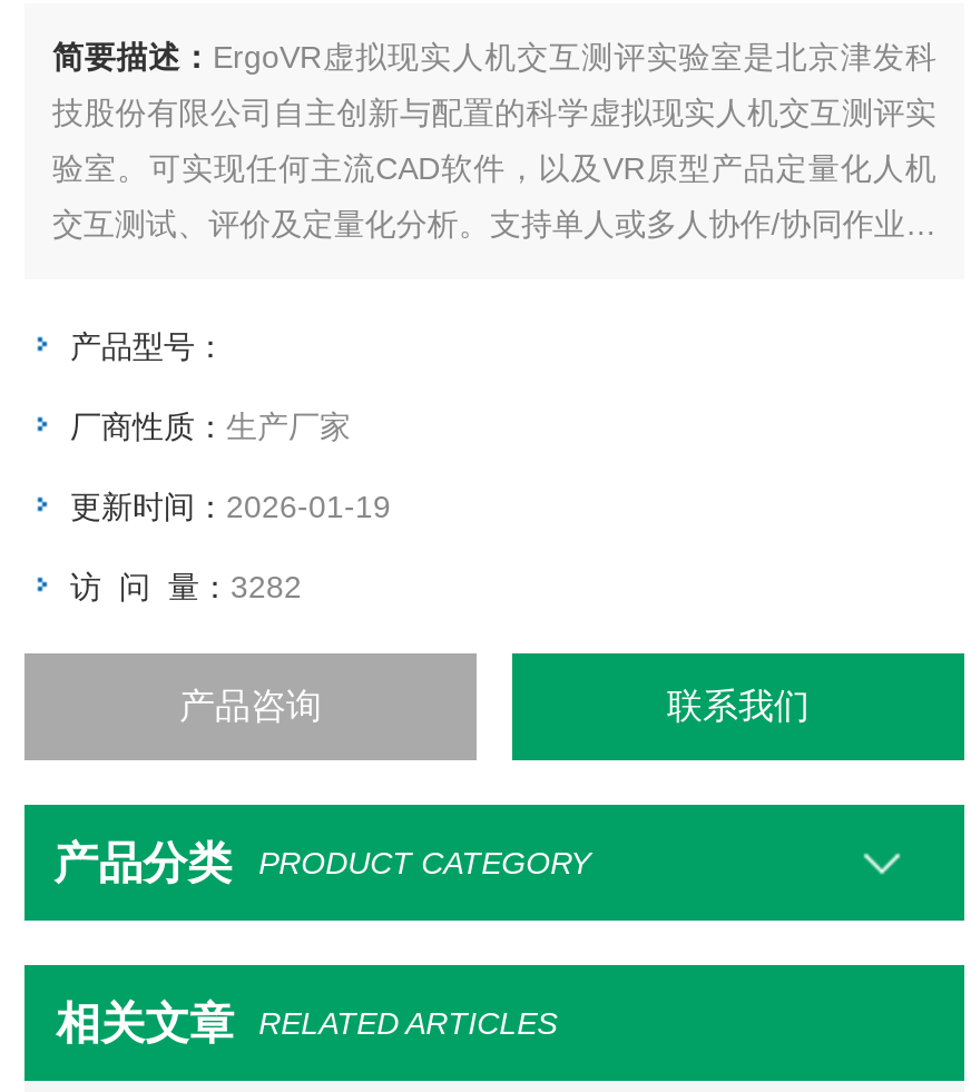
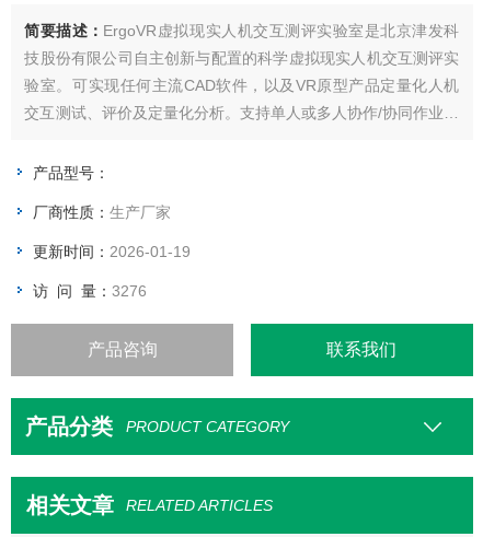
[70,568,302,604] 访 问 量：3282 -> [33,282,147,299] 访 问 量：3276

